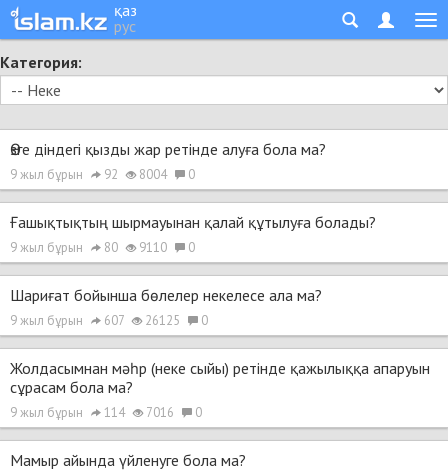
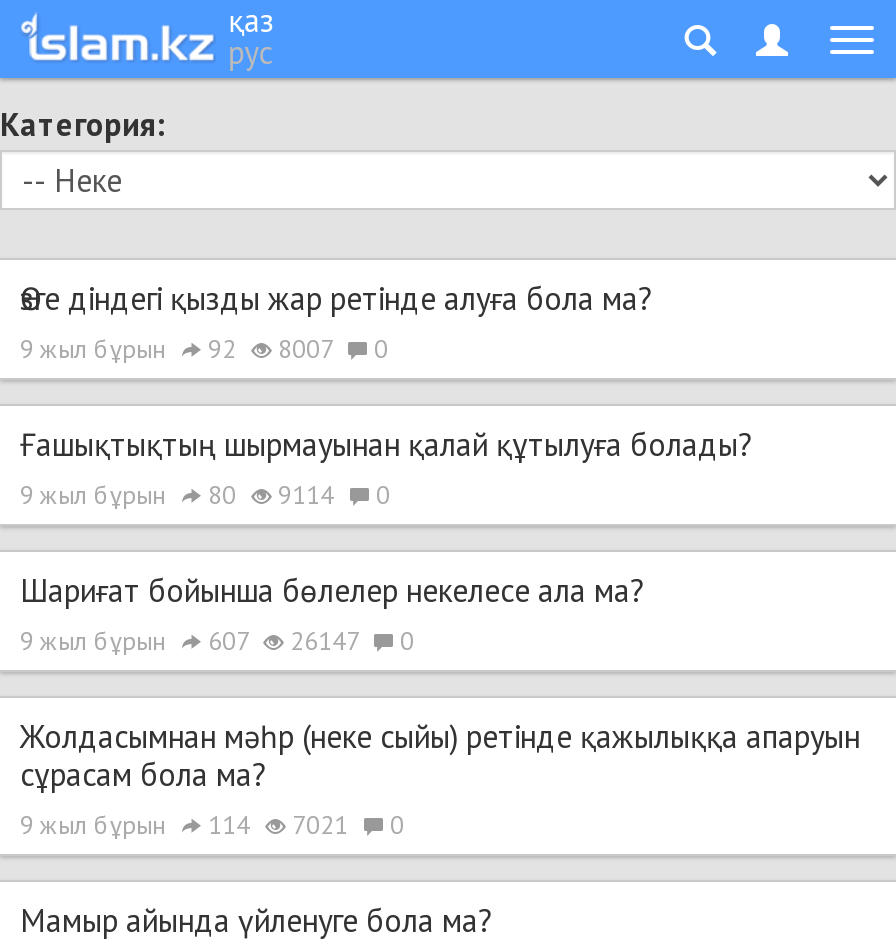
[10,166,195,183] 9 жыл бұрын 92 8004 0 -> [20,332,388,366] 9 жыл бұрын 92 8007 0
[10,239,195,256] 9 жыл бұрын 80 9110 0 -> [20,478,390,512] 9 жыл бұрын 80 9114 0
[10,312,208,329] 9 жыл бұрын 607 26125 0 -> [20,624,414,658] 9 жыл бұрын 607 26147 0
[10,404,202,421] 9 жыл бұрын 114 7016 0 -> [20,808,404,842] 9 жыл бұрын 114 7021 0

